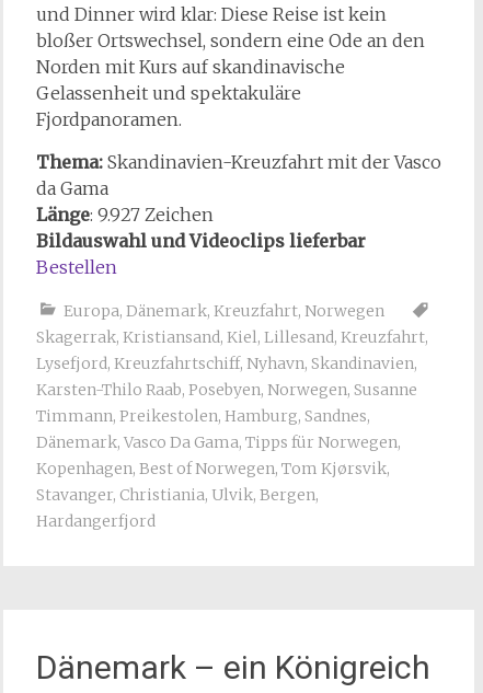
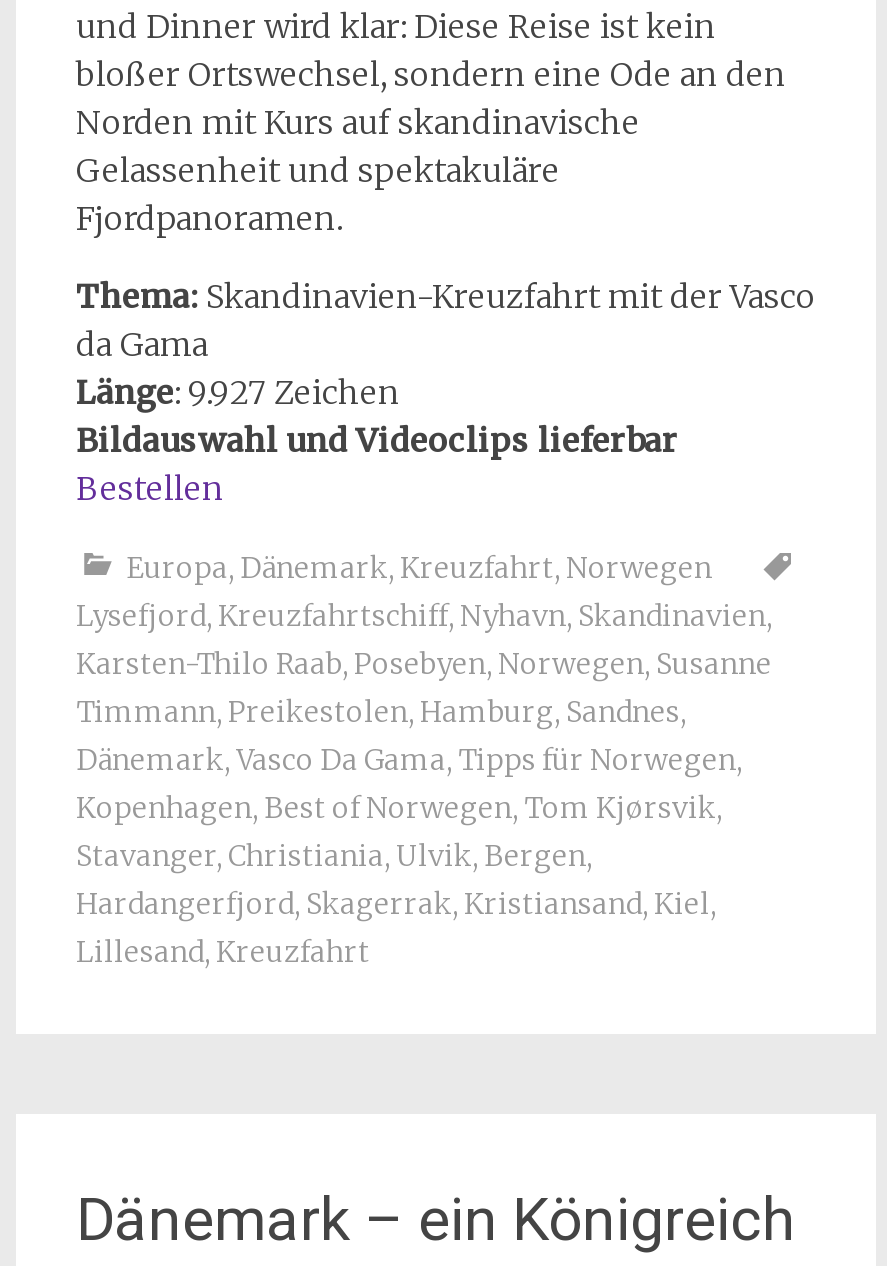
[36,327,428,347] Skagerrak, Kristiansand, Kiel, Lillesand, Kreuzfahrt, -> none
moved [36,353,417,504] -> [76,597,772,873]: Lysefjord, Kreuzfahrtschiff, Nyhavn, Skandinavien, | Karsten-Thilo Raab, Posebyen, Norwegen, Susanne | Timmann, Preikestolen, Hamburg, Sandnes, | Dänemark, Vasco Da Gama, Tipps für Norwegen, | Kopenhagen, Best of Norwegen, Tom Kjørsvik, | Stavanger, Christiania, Ulvik, Bergen,
[36,511,156,531] Hardangerfjord -> [76,885,716,969] Hardangerfjord, Skagerrak, Kristiansand, Kiel, | Lillesand, Kreuzfahrt

